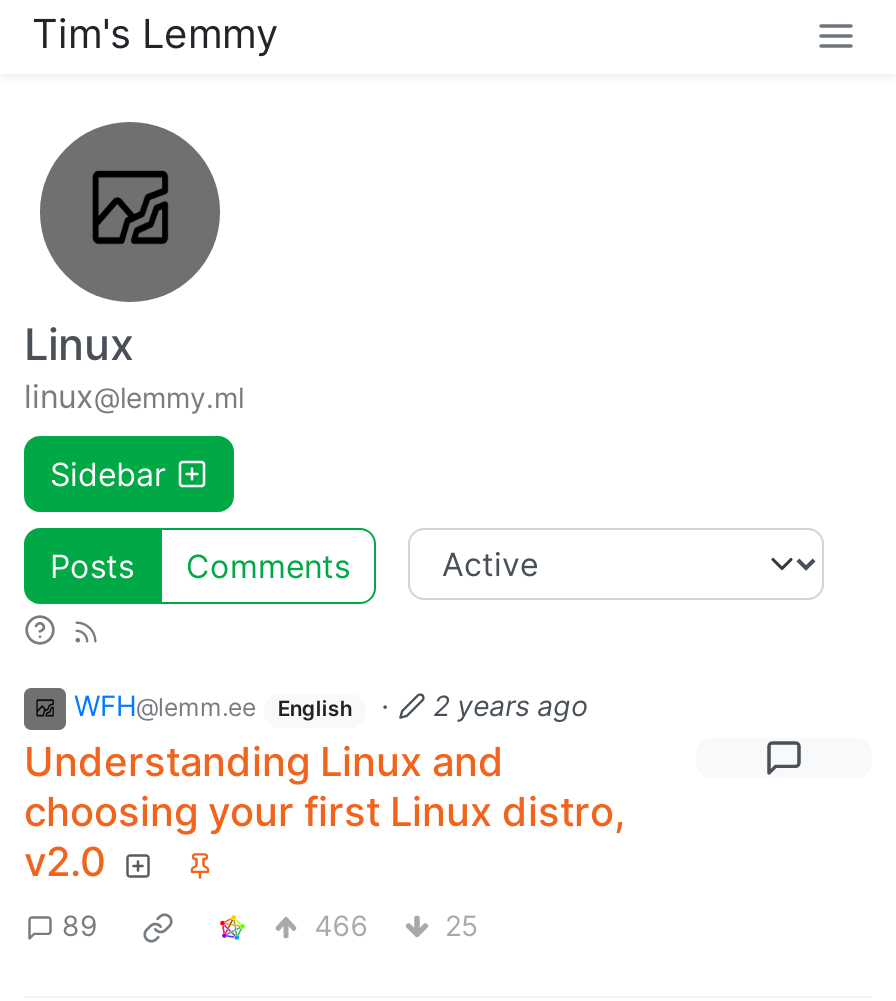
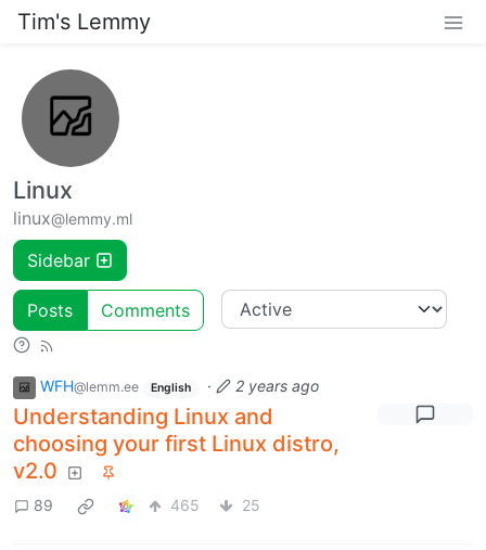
[314,909,368,943] 466 -> [171,496,200,515] 465

